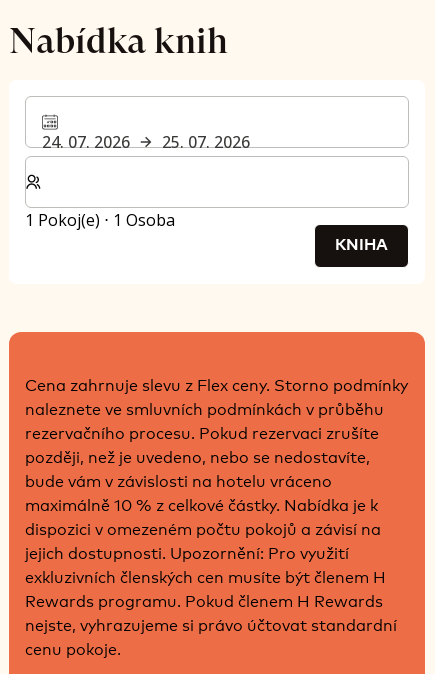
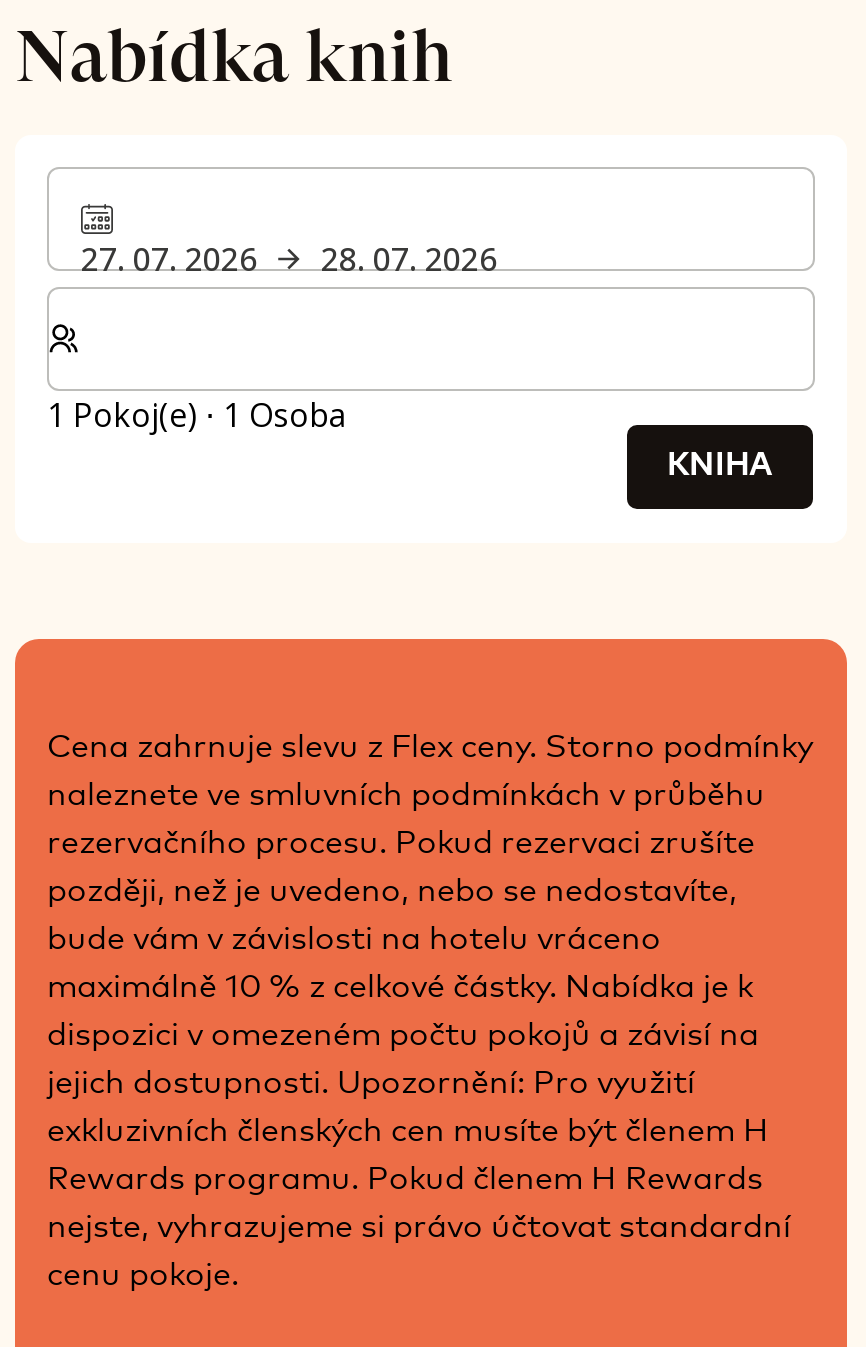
[42,131,130,153] 24. 07. 2026 -> [81,237,257,281] 27. 07. 2026
[162,131,250,153] 25. 07. 2026 -> [321,237,497,281] 28. 07. 2026

